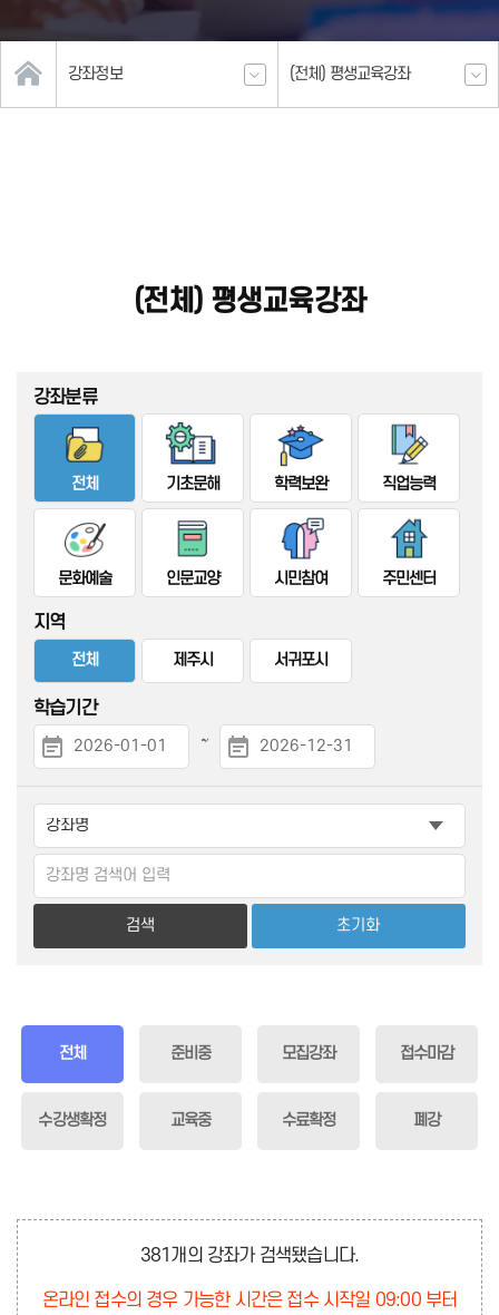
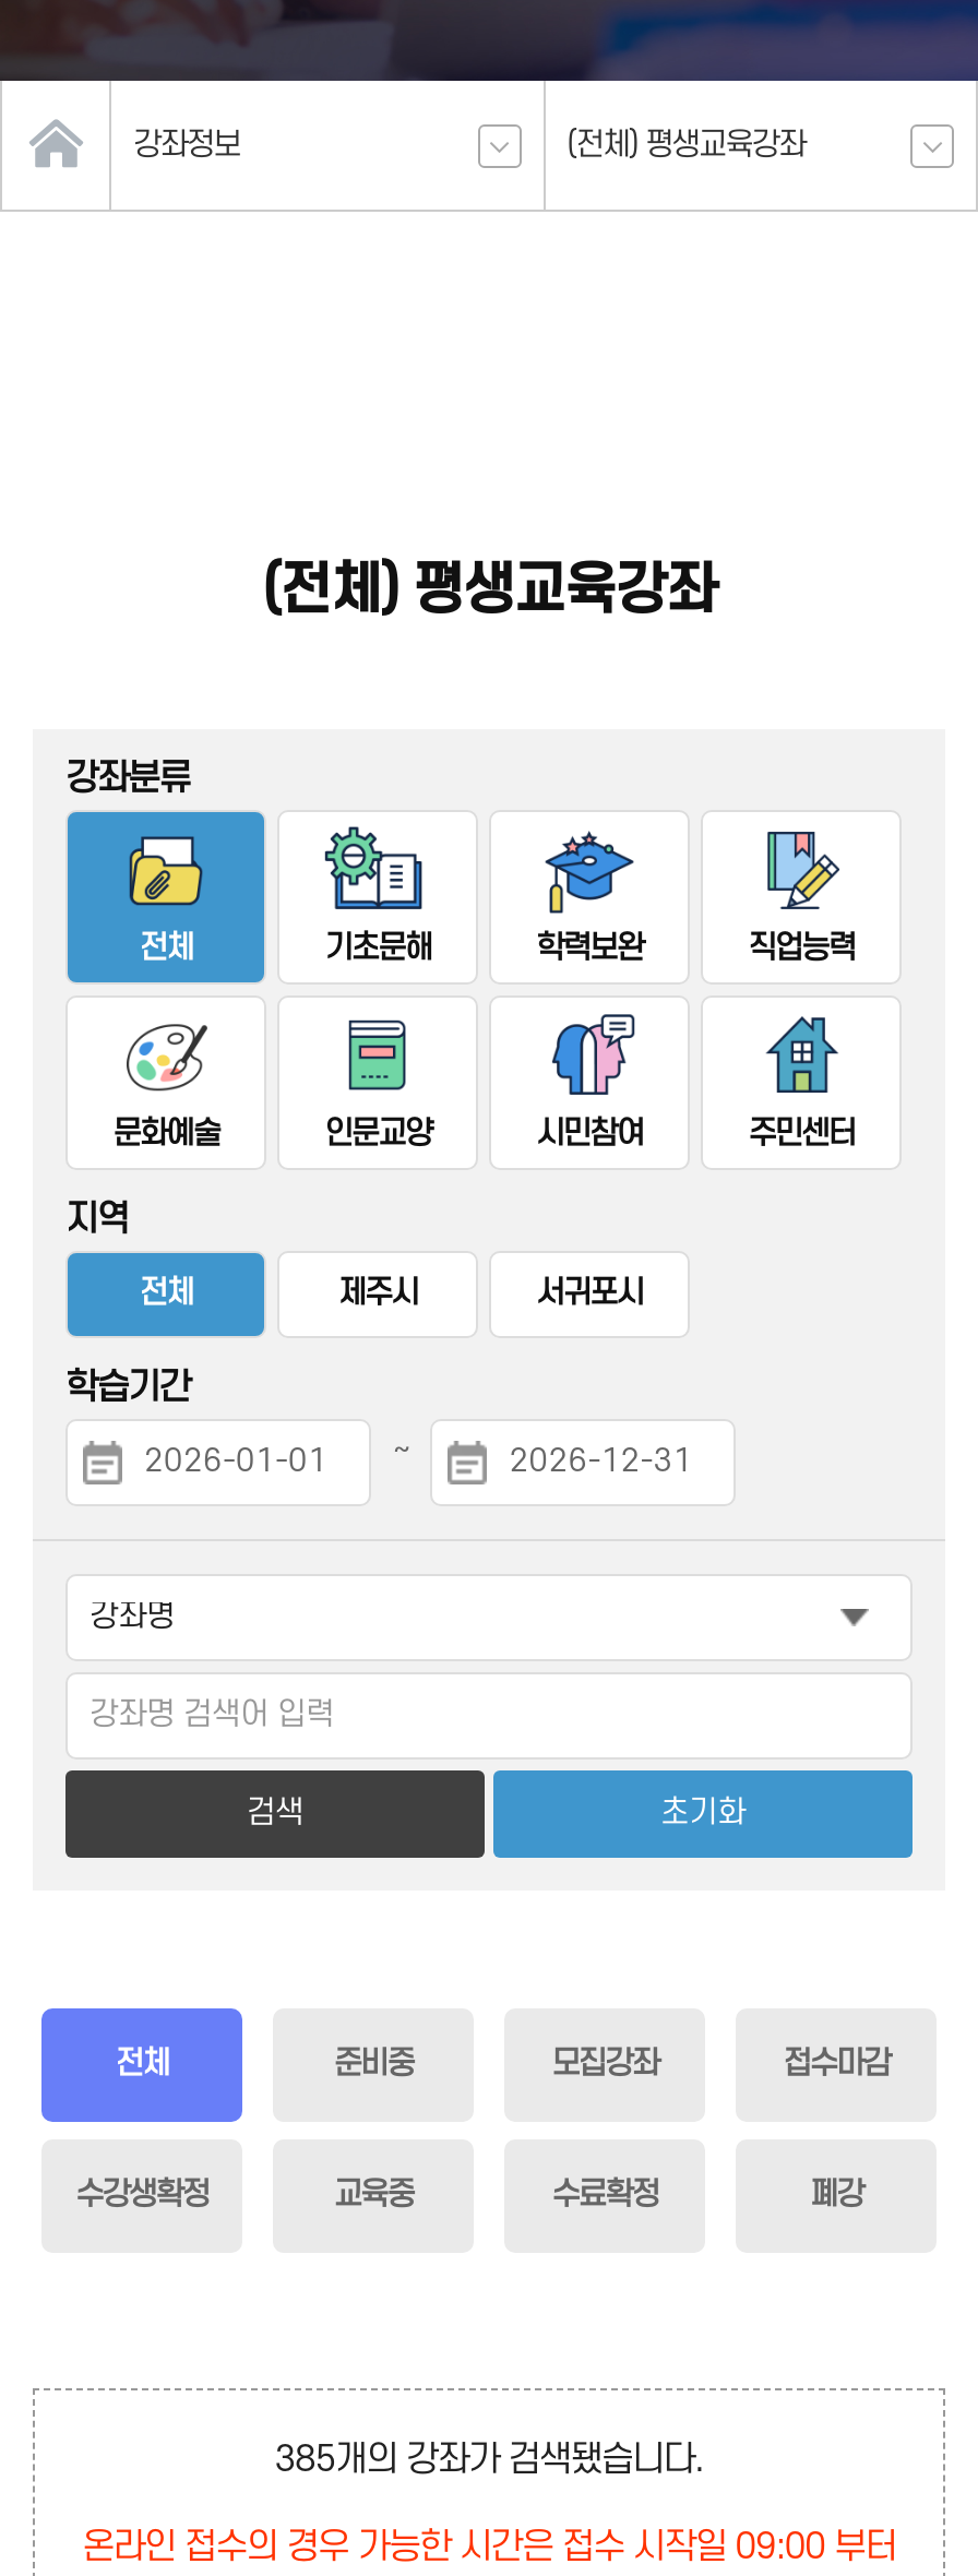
[140,1246,359,1266] 381개의 강좌가 검색됐습니다. -> [275,2441,703,2480] 385개의 강좌가 검색됐습니다.

